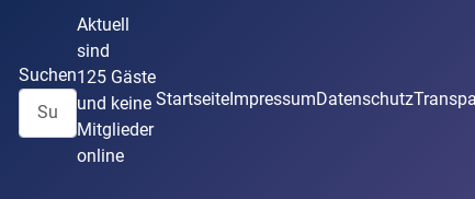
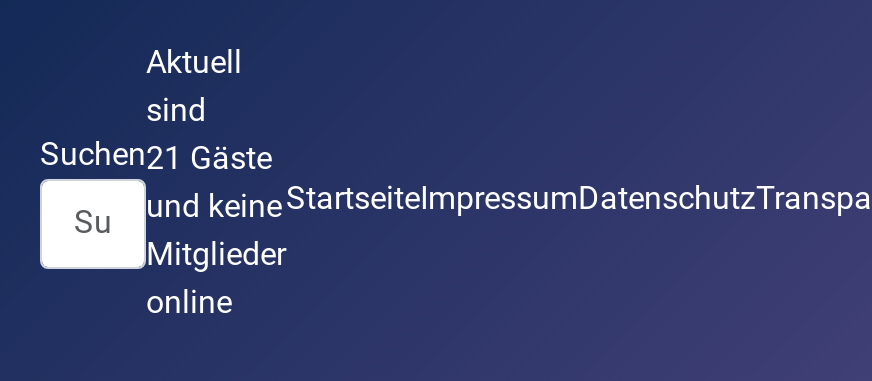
[19,64,156,88] Suchen 125 Gäste -> [40,134,272,177] Suchen 21 Gäste

